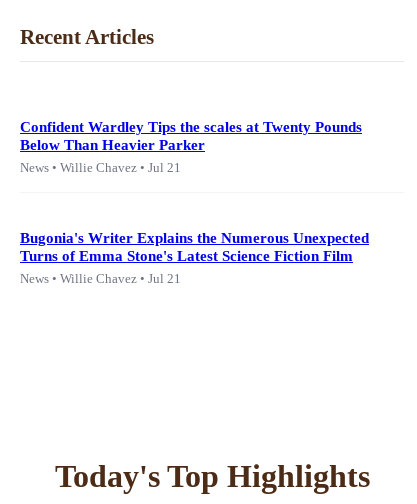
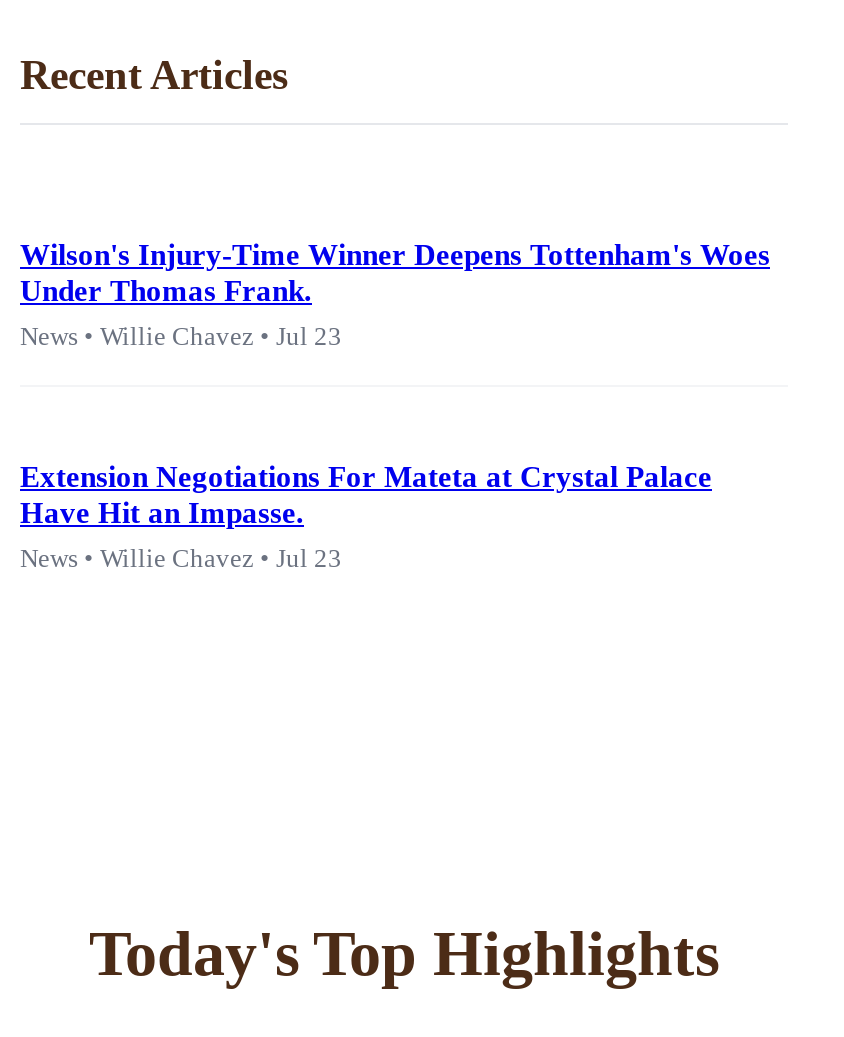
[20,118,362,153] Confident Wardley Tips the scales at Twenty Pounds | Below Than Heavier Parker -> [20,237,770,307] Wilson's Injury-Time Winner Deepens Tottenham's Woes | Under Thomas Frank.
[20,161,181,175] News • Willie Chavez • Jul 21 -> [20,323,342,351] News • Willie Chavez • Jul 23
[20,229,369,264] Bugonia's Writer Explains the Numerous Unexpected | Turns of Emma Stone's Latest Science Fiction Film -> [20,459,712,529] Extension Negotiations For Mateta at Crystal Palace | Have Hit an Impasse.
[20,272,181,286] News • Willie Chavez • Jul 21 -> [20,545,342,573] News • Willie Chavez • Jul 23

